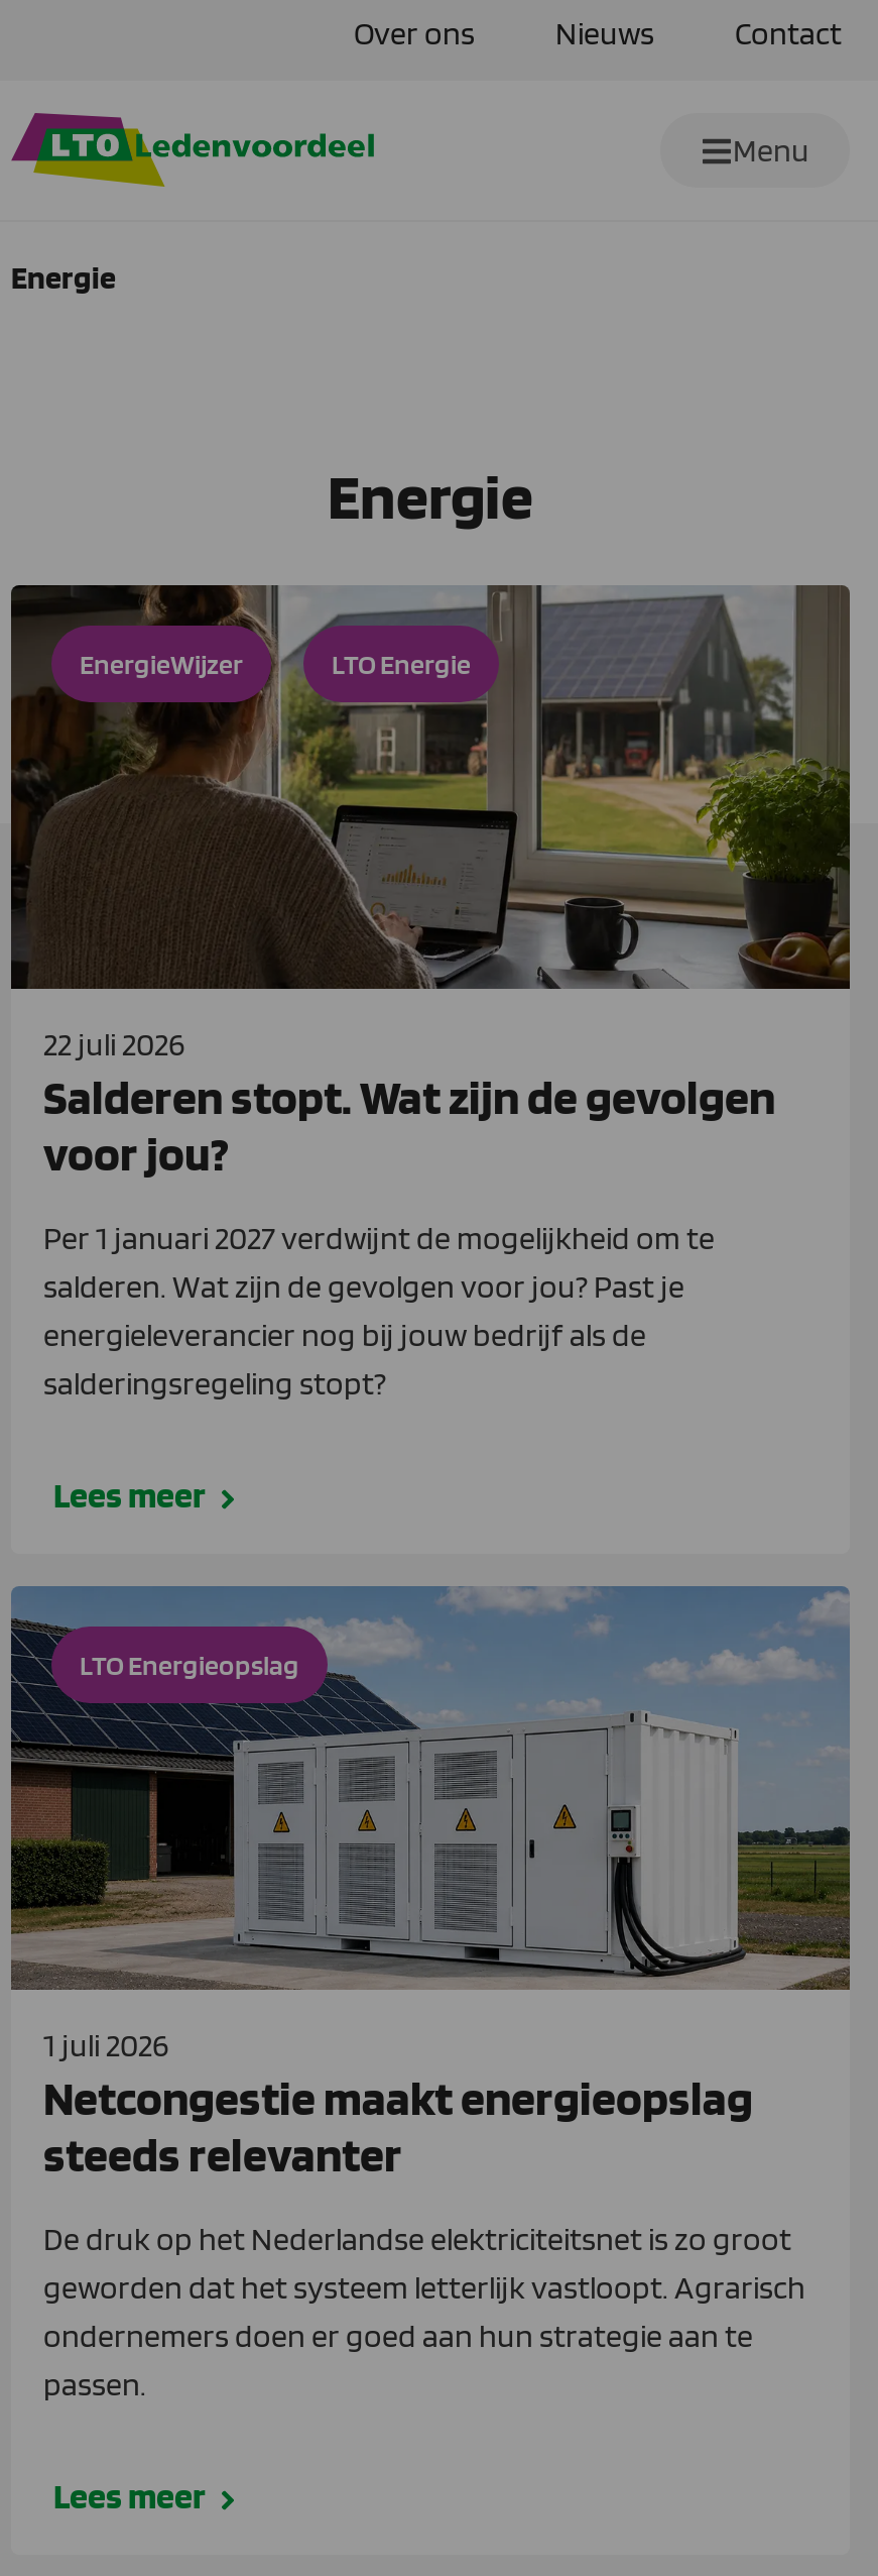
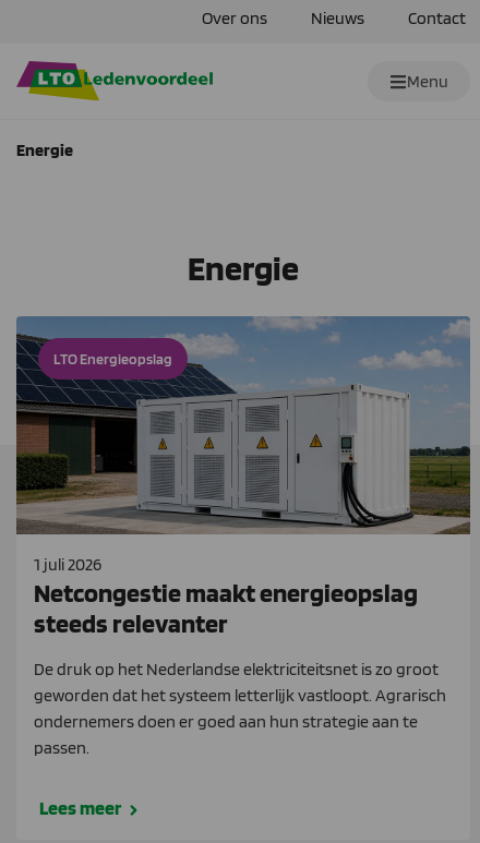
[9,583,852,991] [image] | EnergieWijzer | LTO Energie -> none
[43,1026,775,1516] 22 juli 2026 | Salderen stopt. Wat zijn de gevolgen | voor jou? | Per 1 januari 2027 verdwijnt de mogelijkheid om te | salderen. Wat zijn de gevolgen voor jou? Past je | energieleverancier nog bij jouw bedrijf als de | salderingsregeling stopt? | Lees meer -> none

